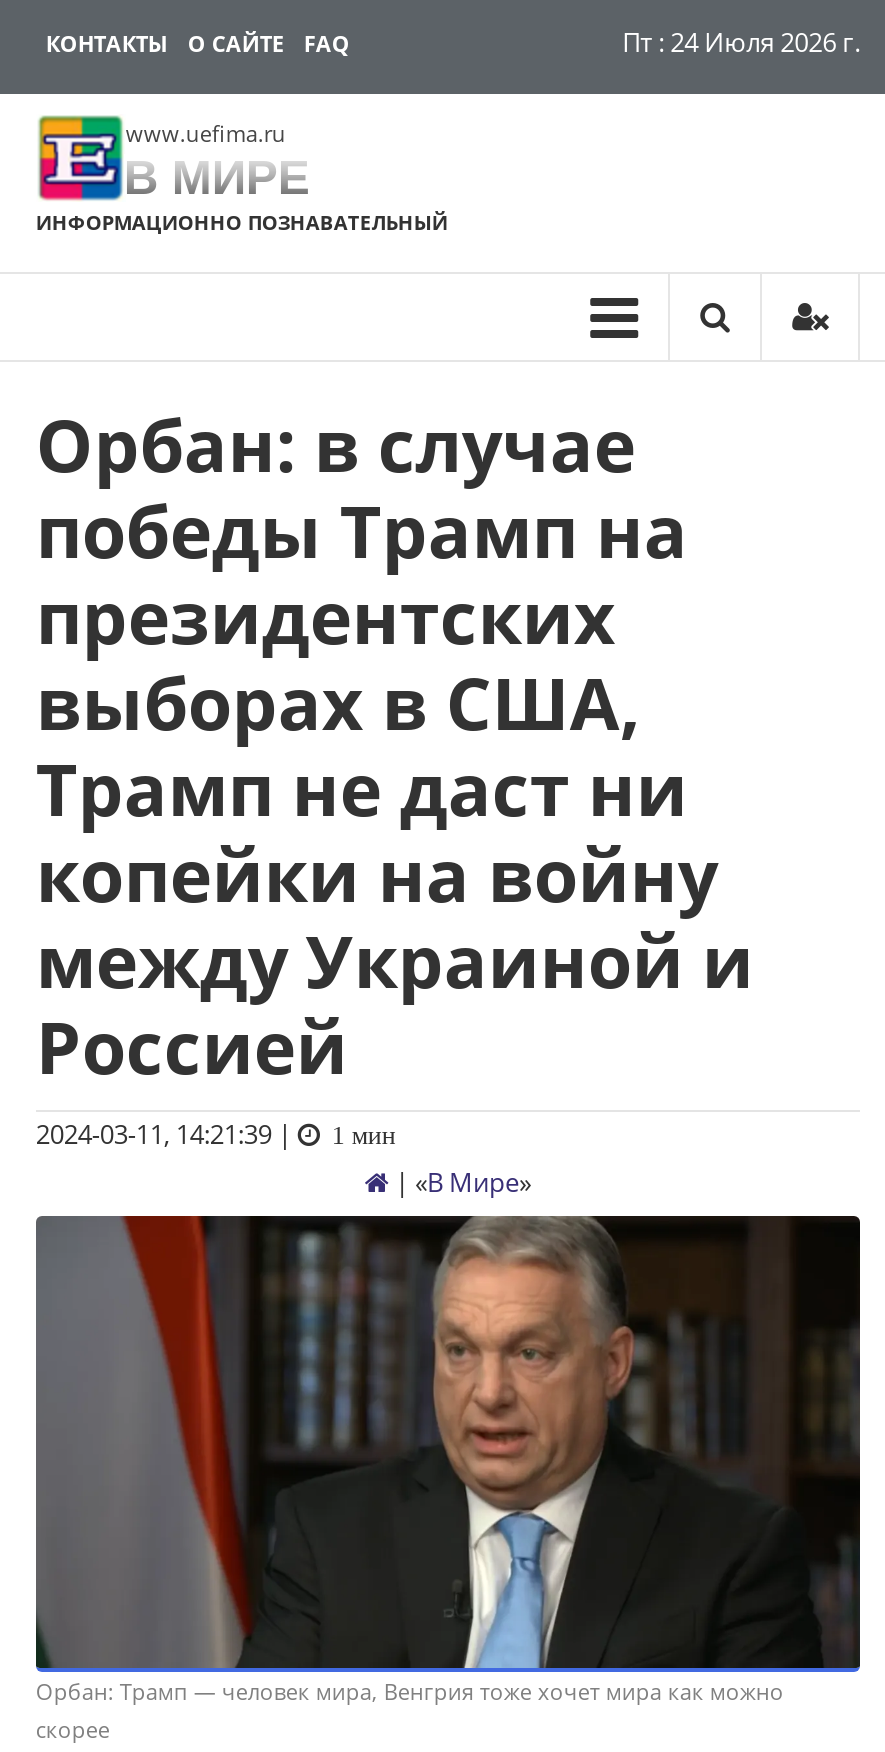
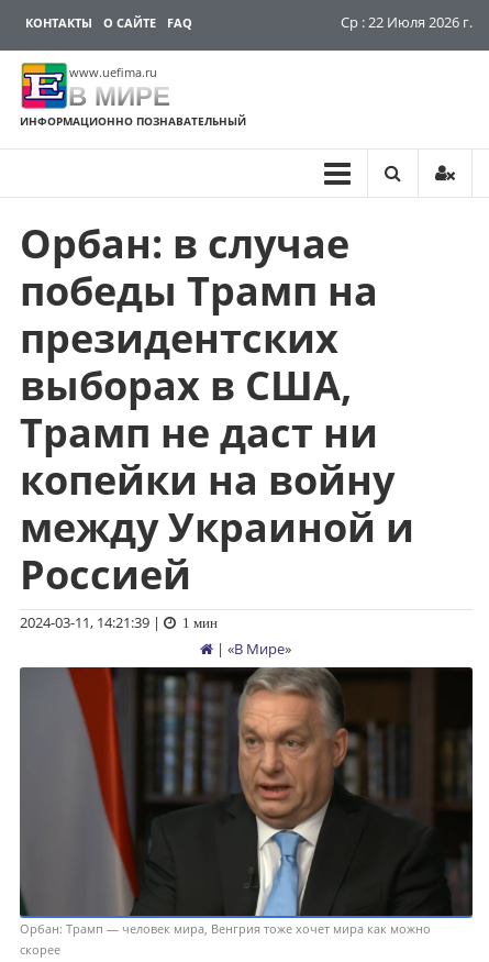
[622,24,860,60] Пт : 24 Июля 2026 г. -> [341,12,473,32] Ср : 22 Июля 2026 г.

